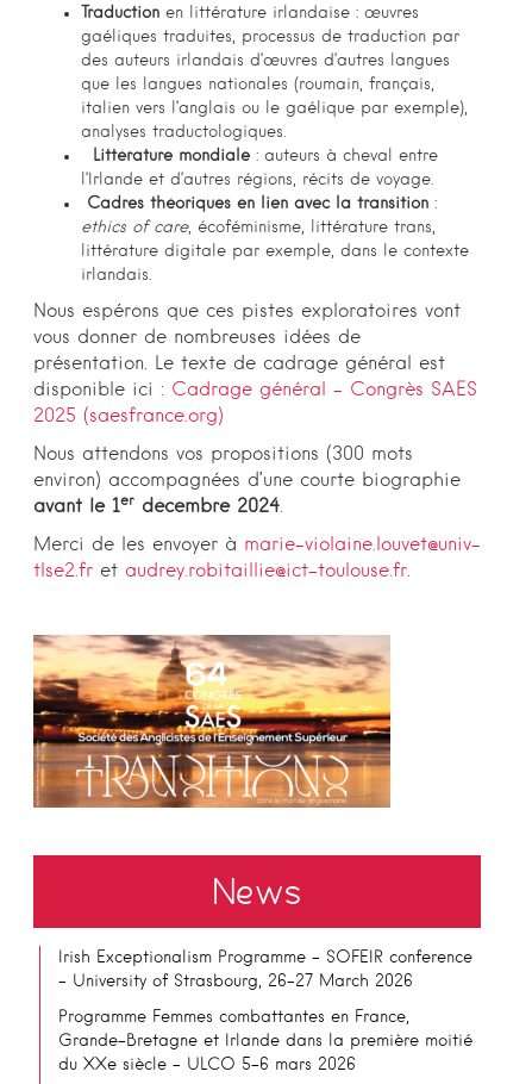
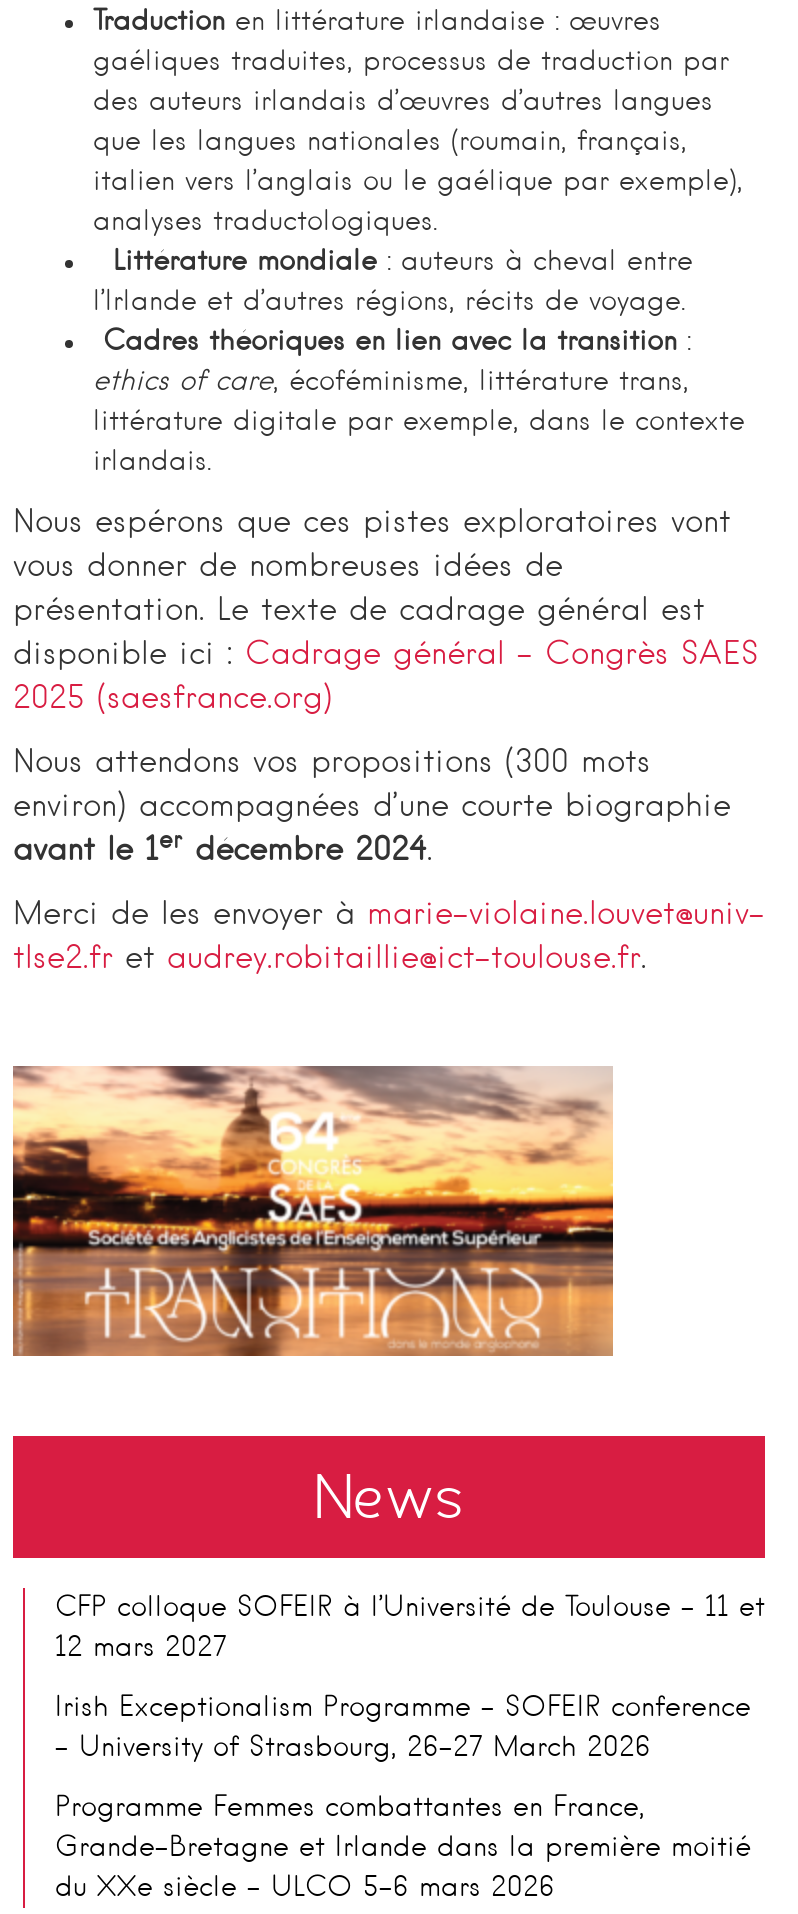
none -> [55,1594,765,1662] CFP colloque SOFEIR à l’Université de Toulouse – 11 et | 12 mars 2027

